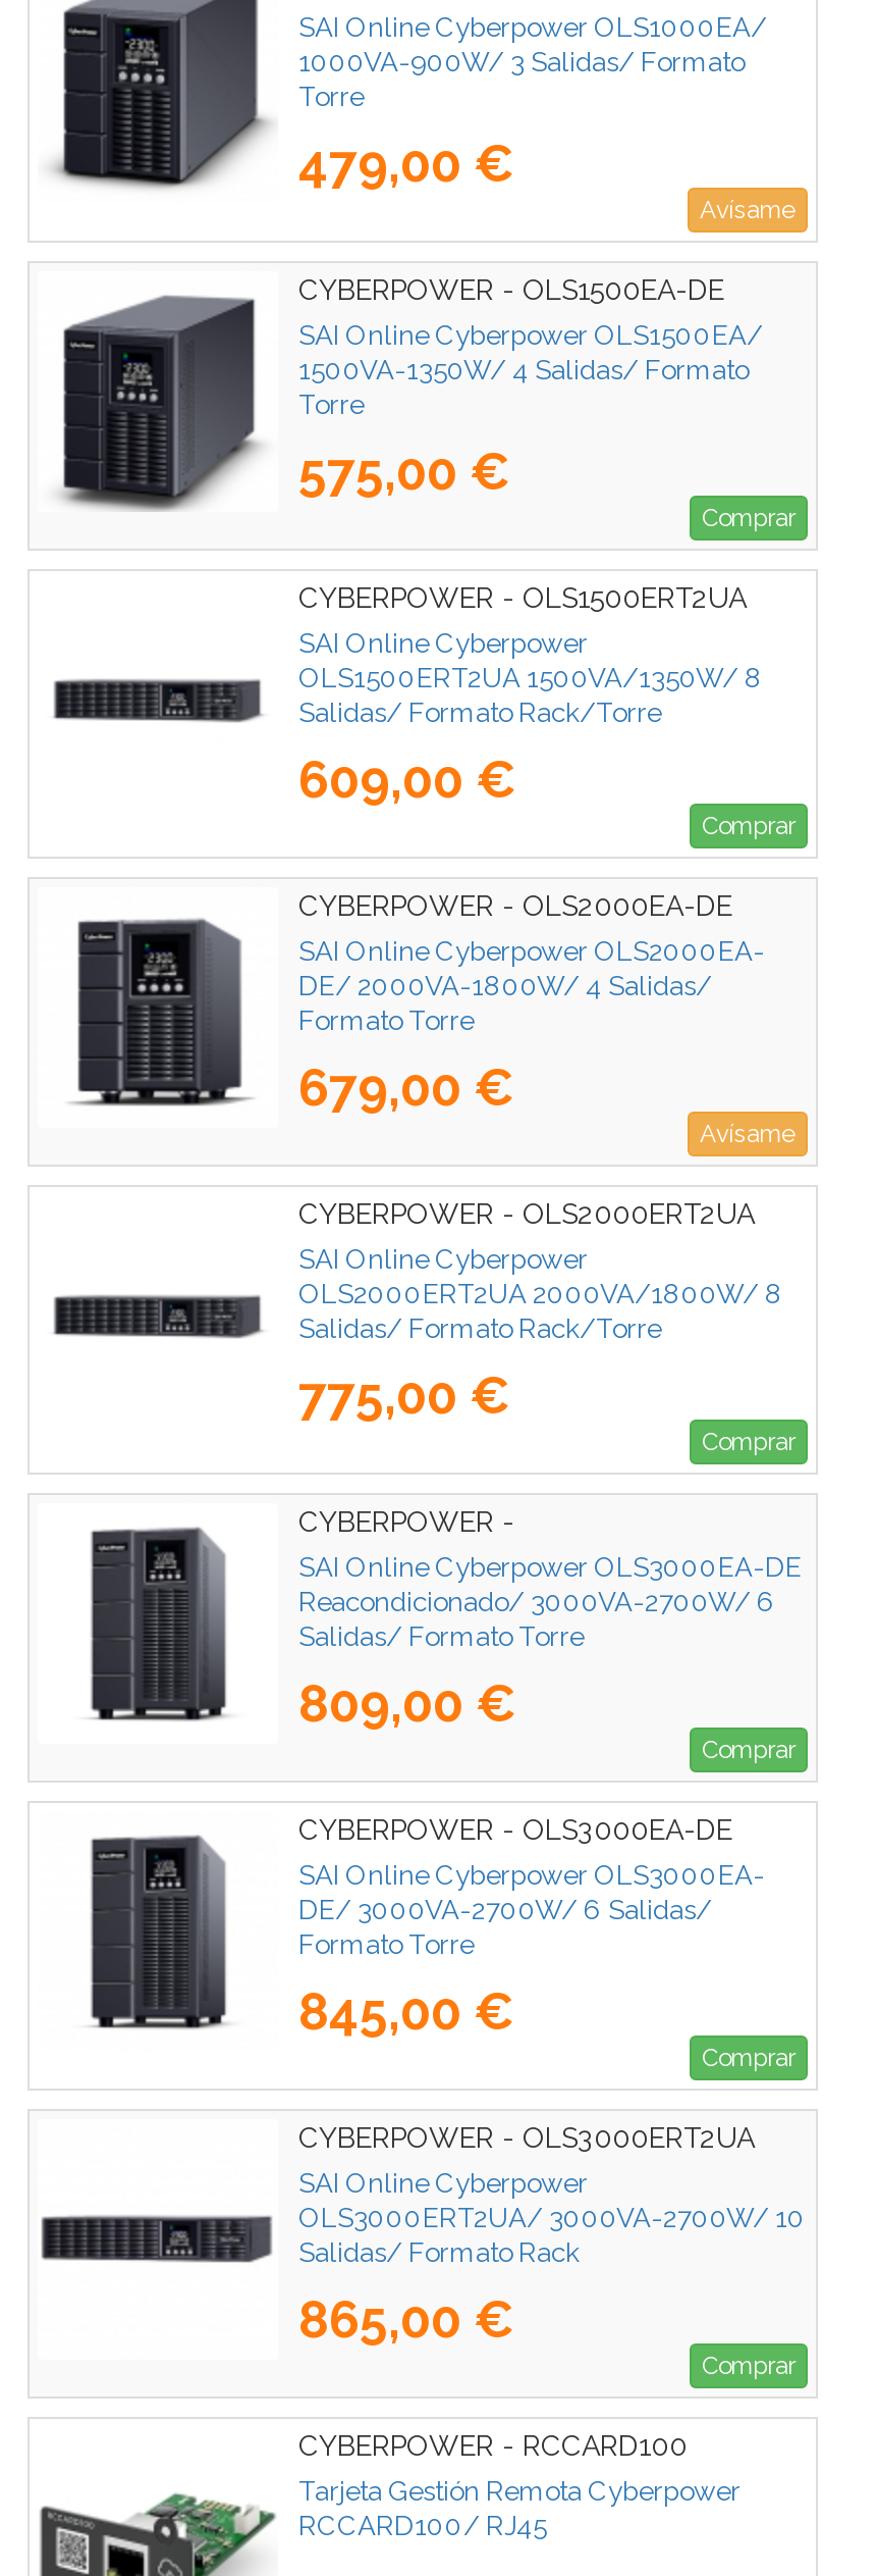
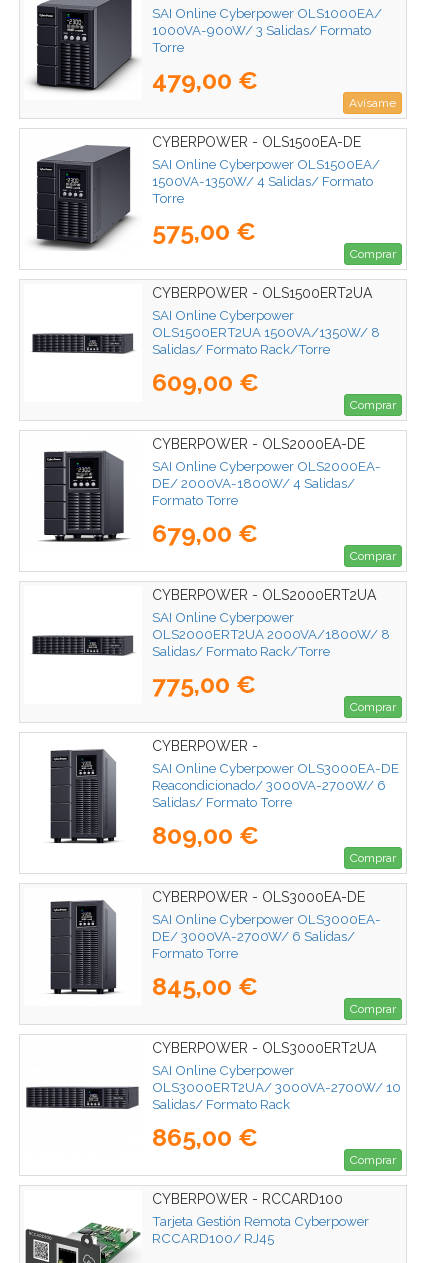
[700,1119,796,1148] Avísame -> [350,549,396,563] Comprar

